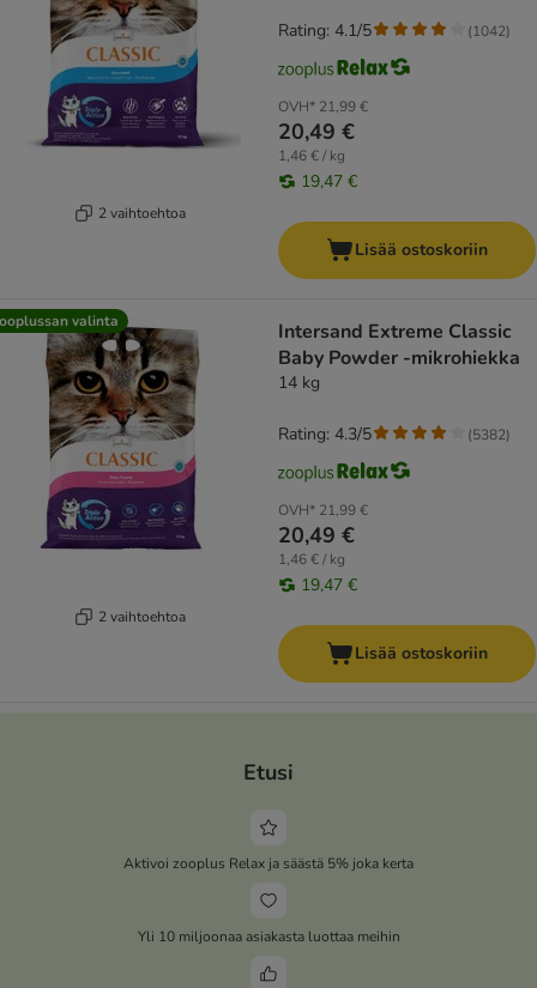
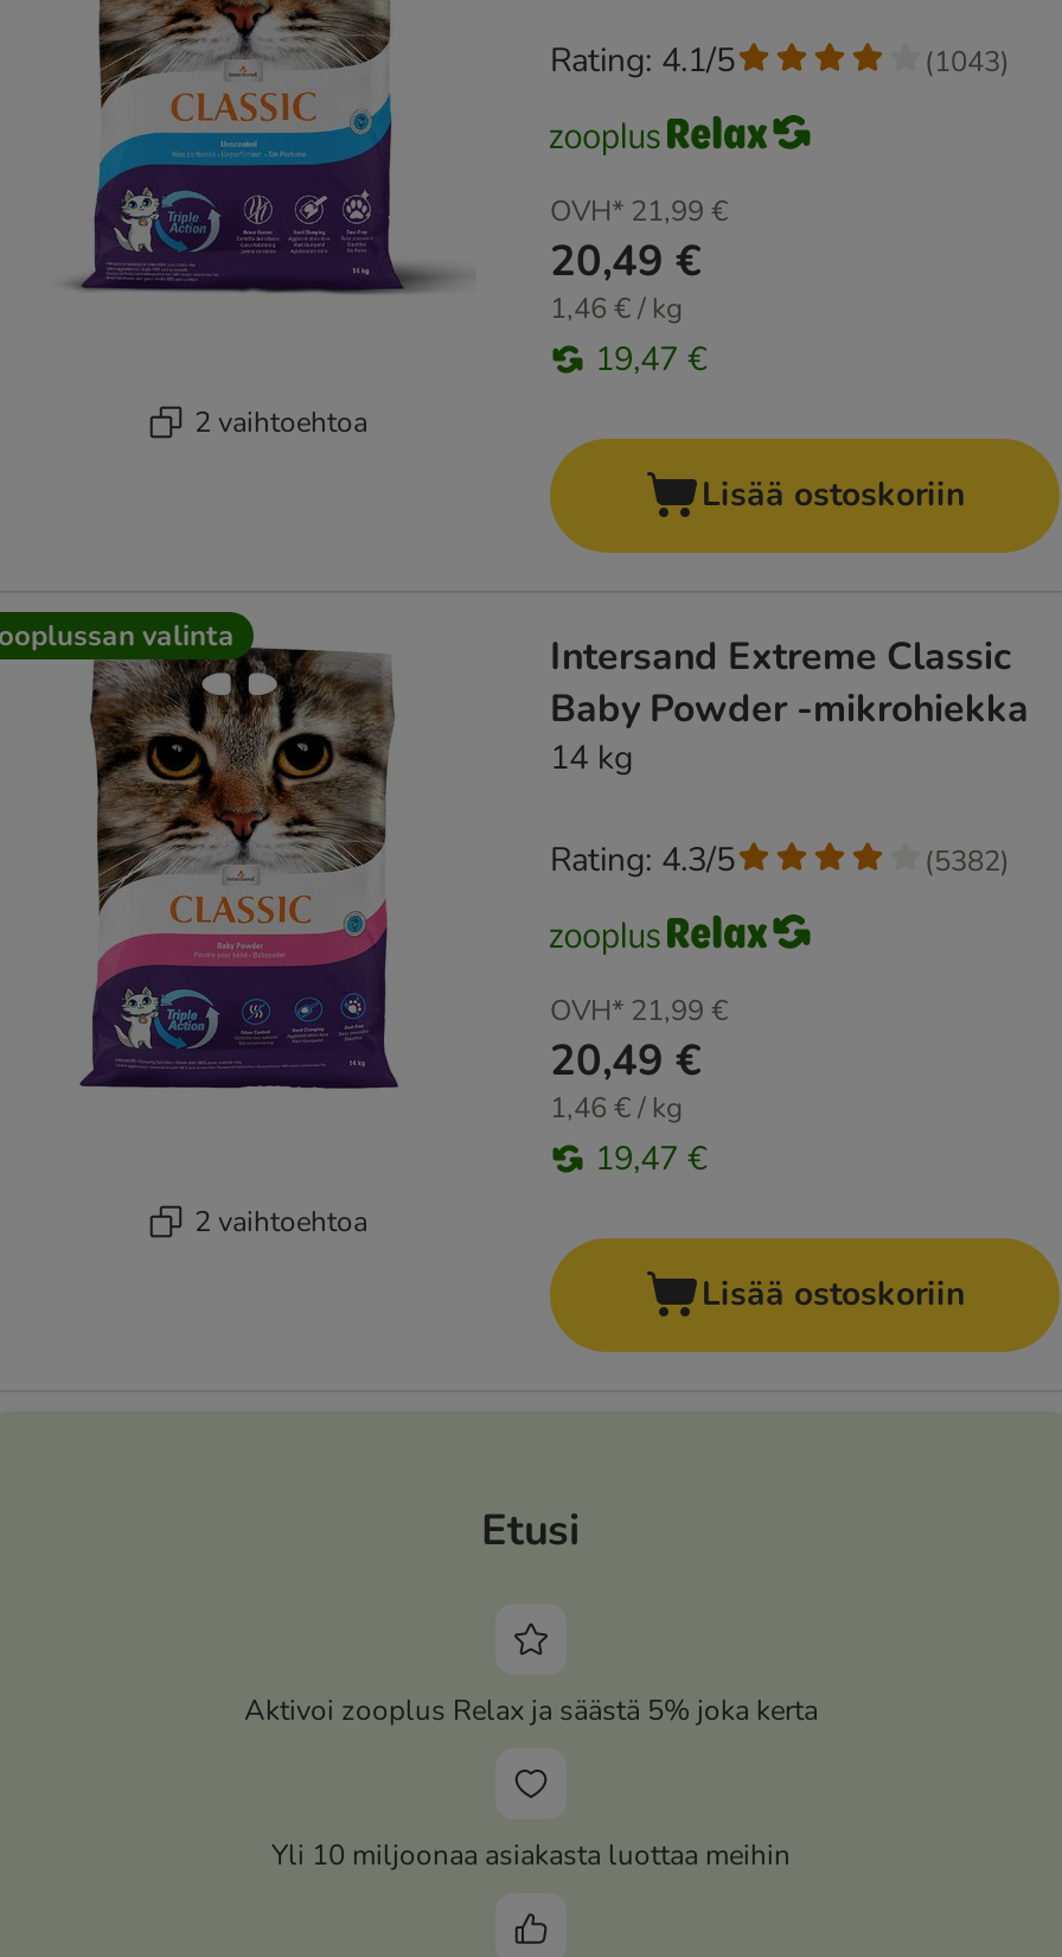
[467,21,511,40] (1042) -> [925,42,1010,80] (1043)

